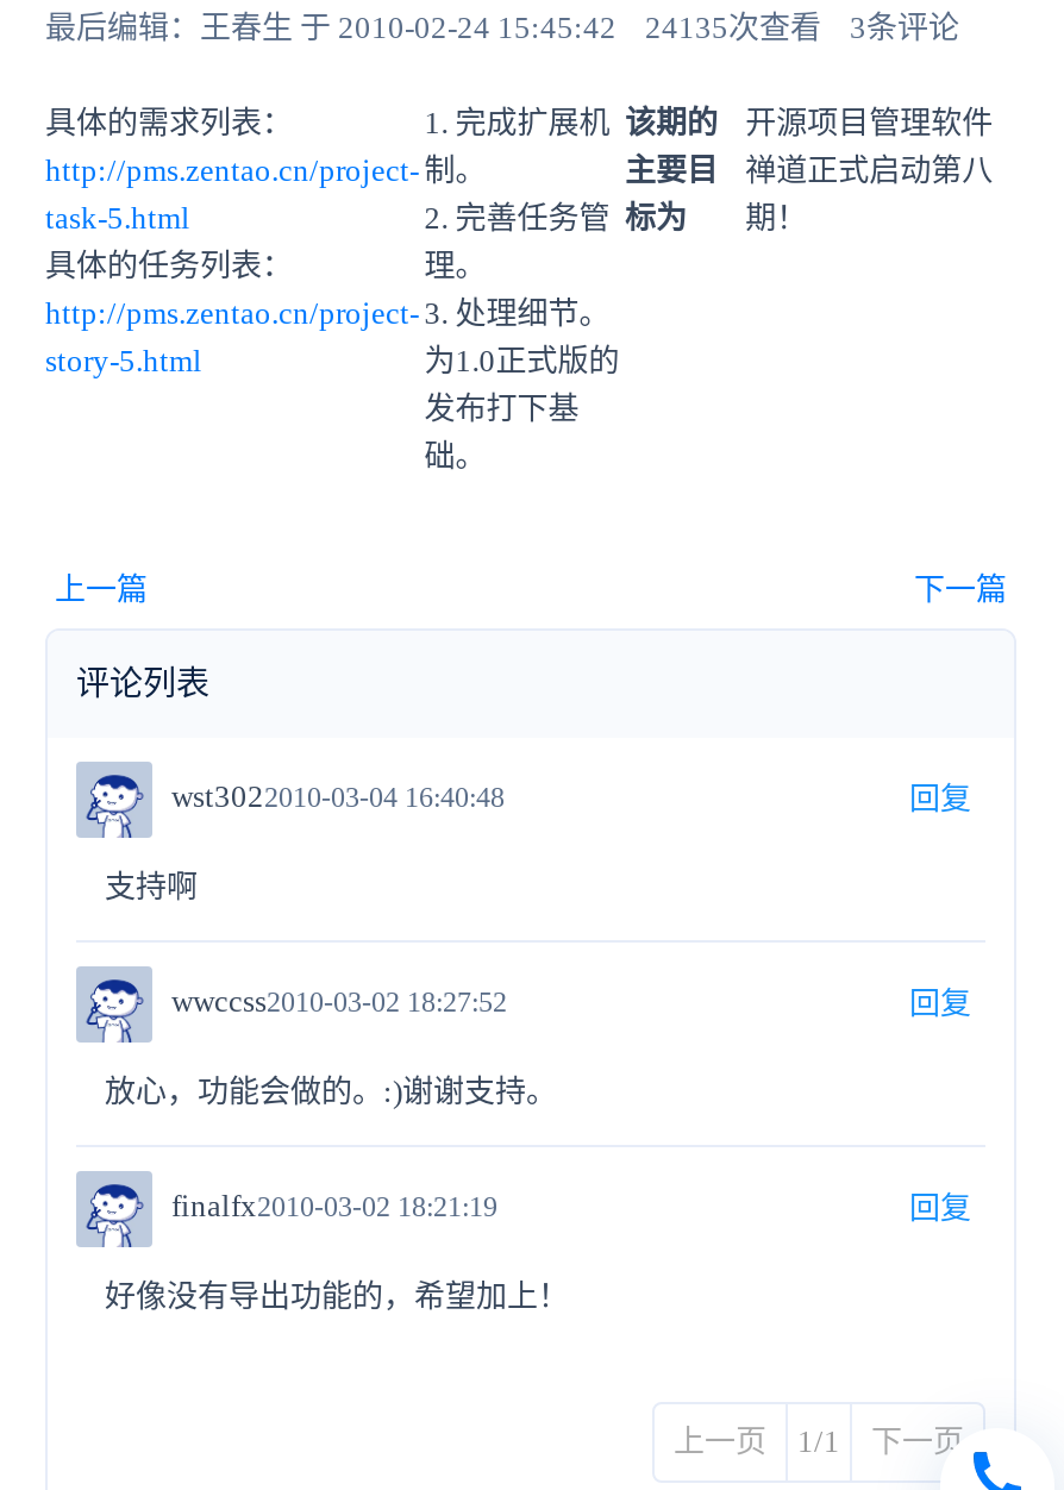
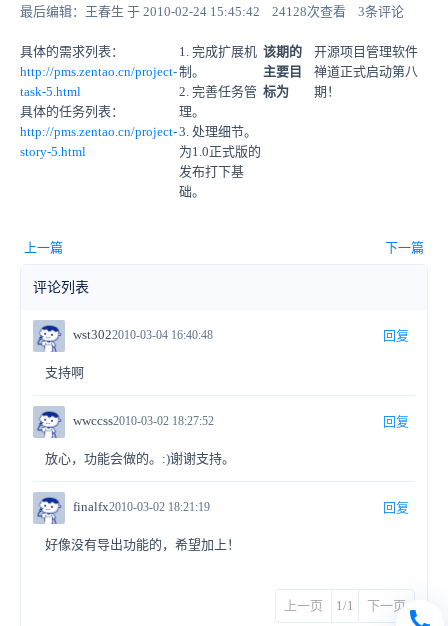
[45,10,959,45] 最后编辑：王春生 于 2010-02-24 15:45:42 24135次查看 3条评论 -> [20,4,404,19] 最后编辑：王春生 于 2010-02-24 15:45:42 24128次查看 3条评论

